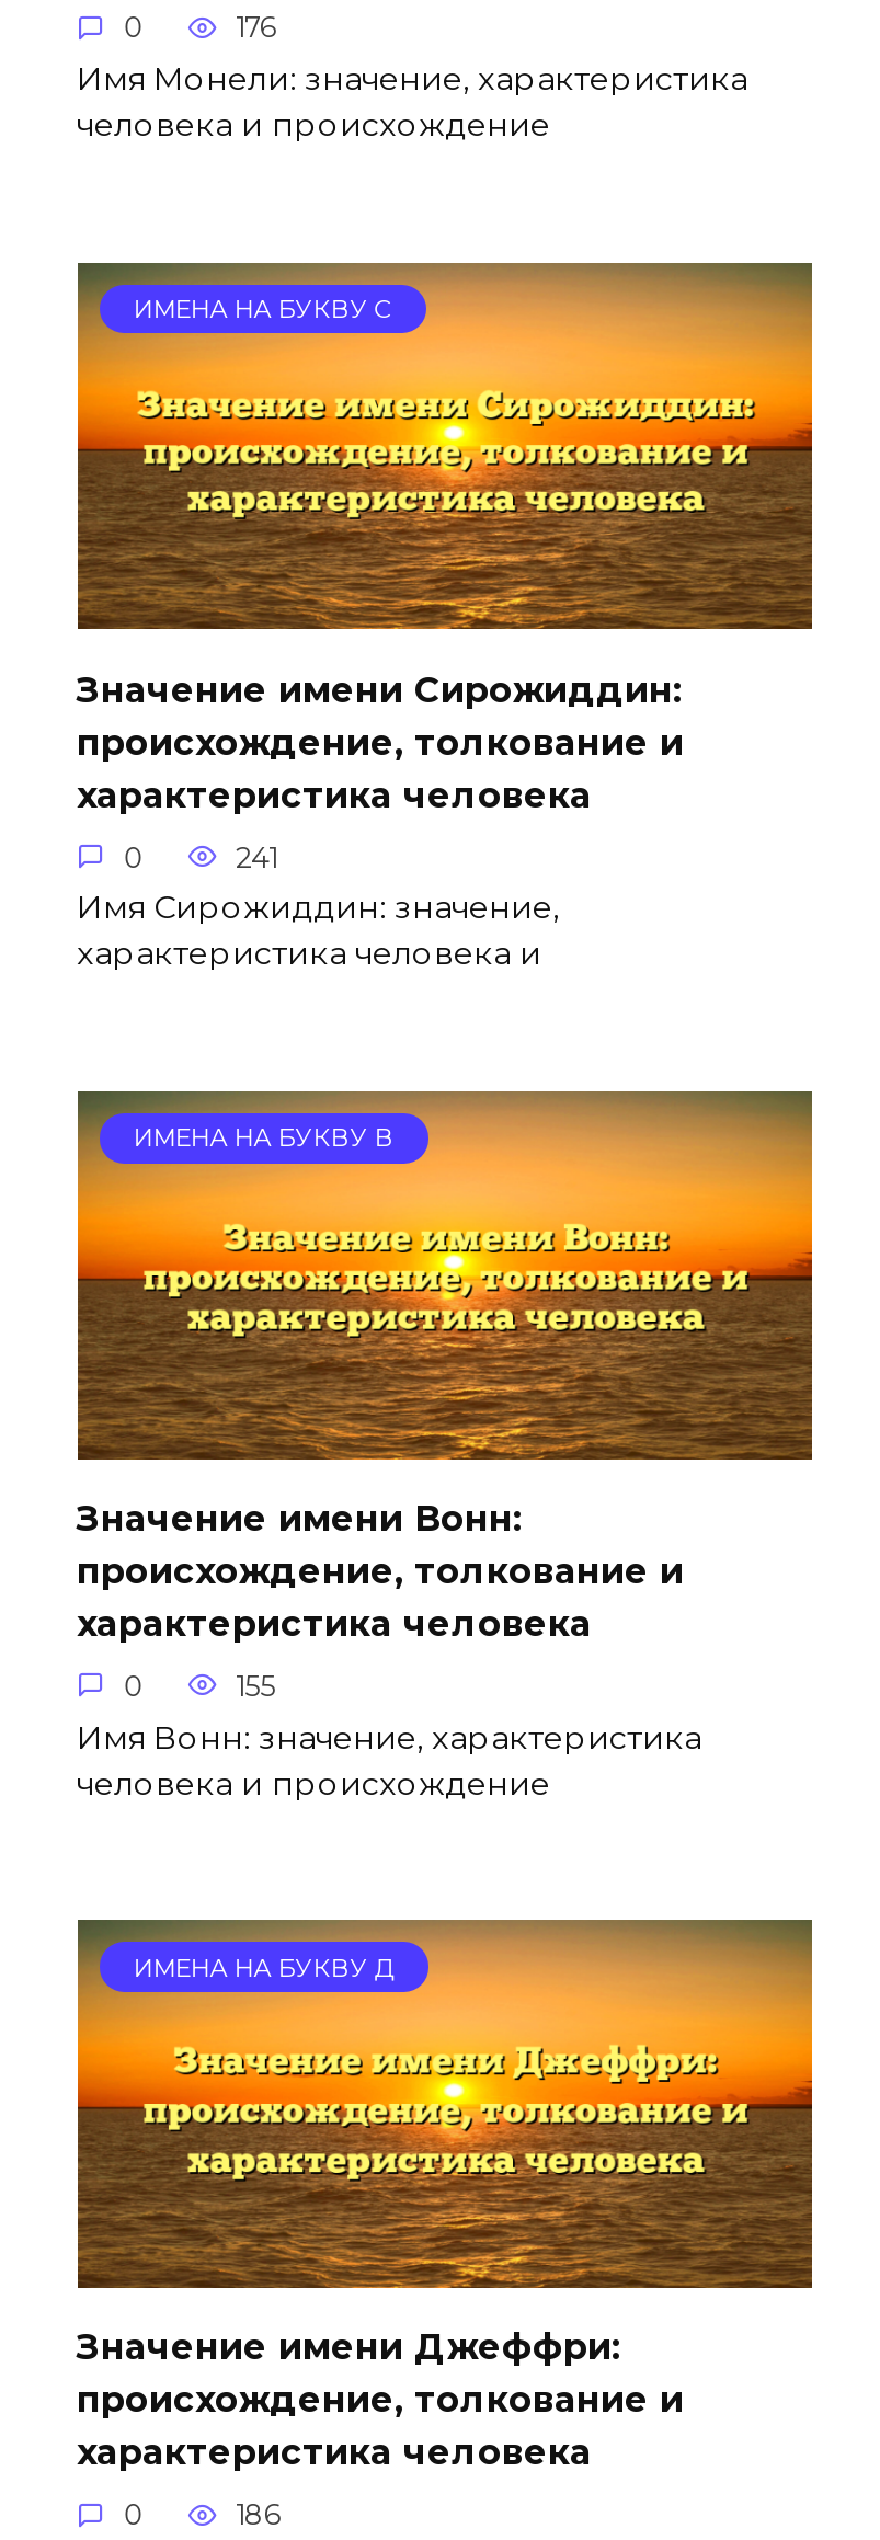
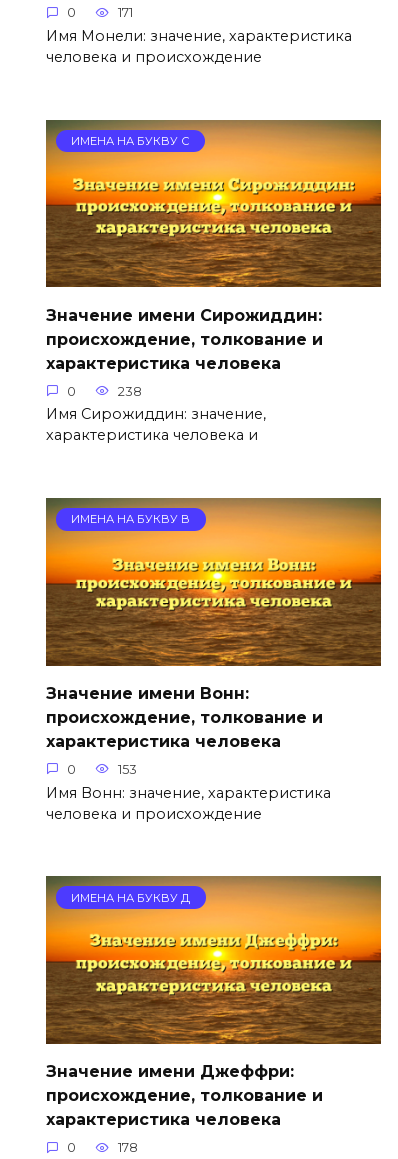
[236,12,277,45] 176 -> [118,5,133,20] 171
[236,841,277,874] 241 -> [118,384,142,399] 238
[236,1670,275,1703] 155 -> [118,762,137,777] 153
[236,2499,282,2531] 186 -> [118,1140,138,1155] 178

